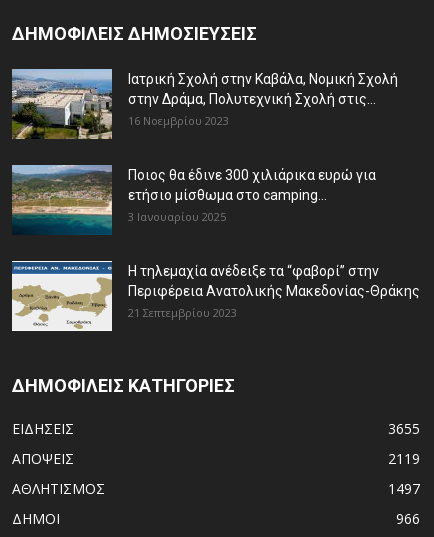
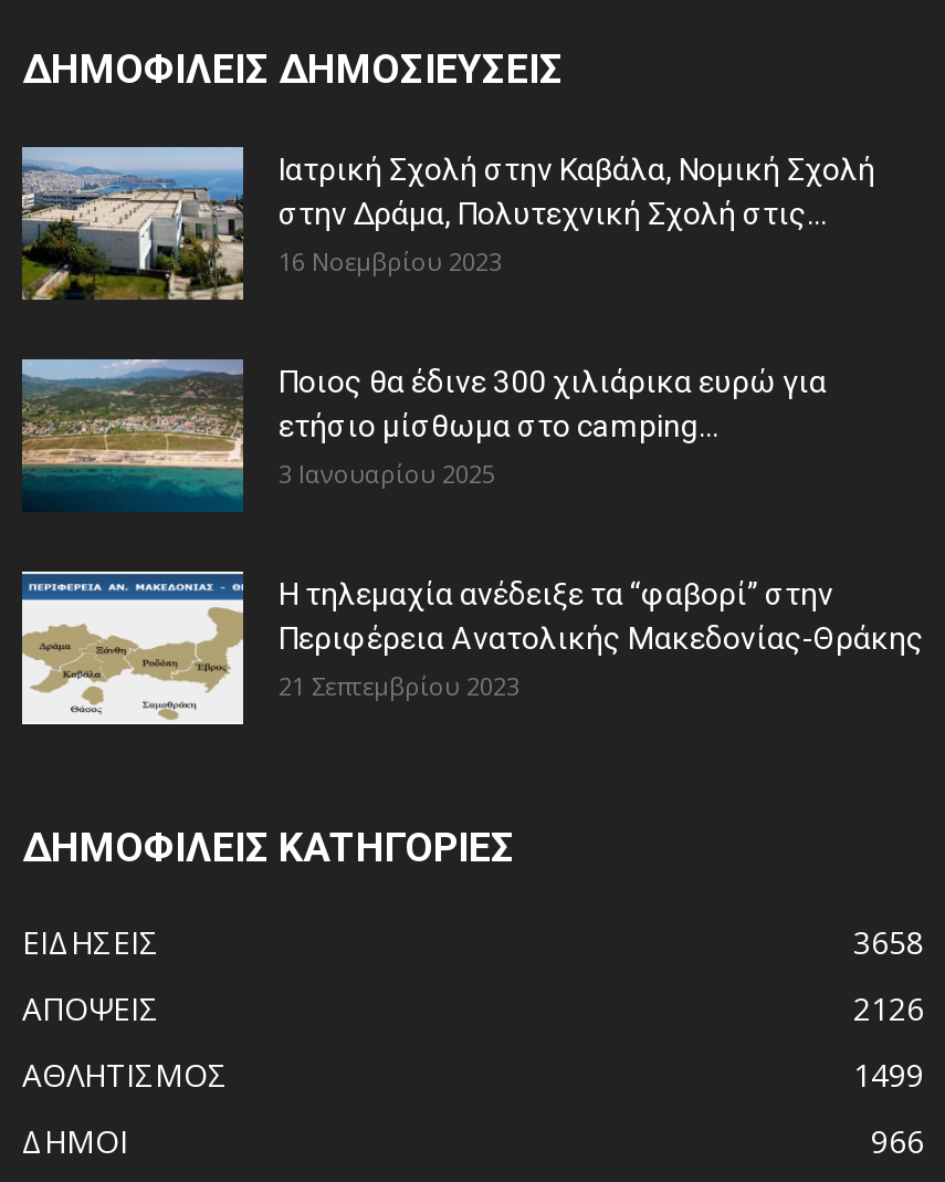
[388,419,420,438] 3655 -> [853,921,924,963] 3658
[388,449,420,468] 2119 -> [853,987,924,1029] 2126
[388,479,420,498] 1497 -> [853,1054,924,1096] 1499

